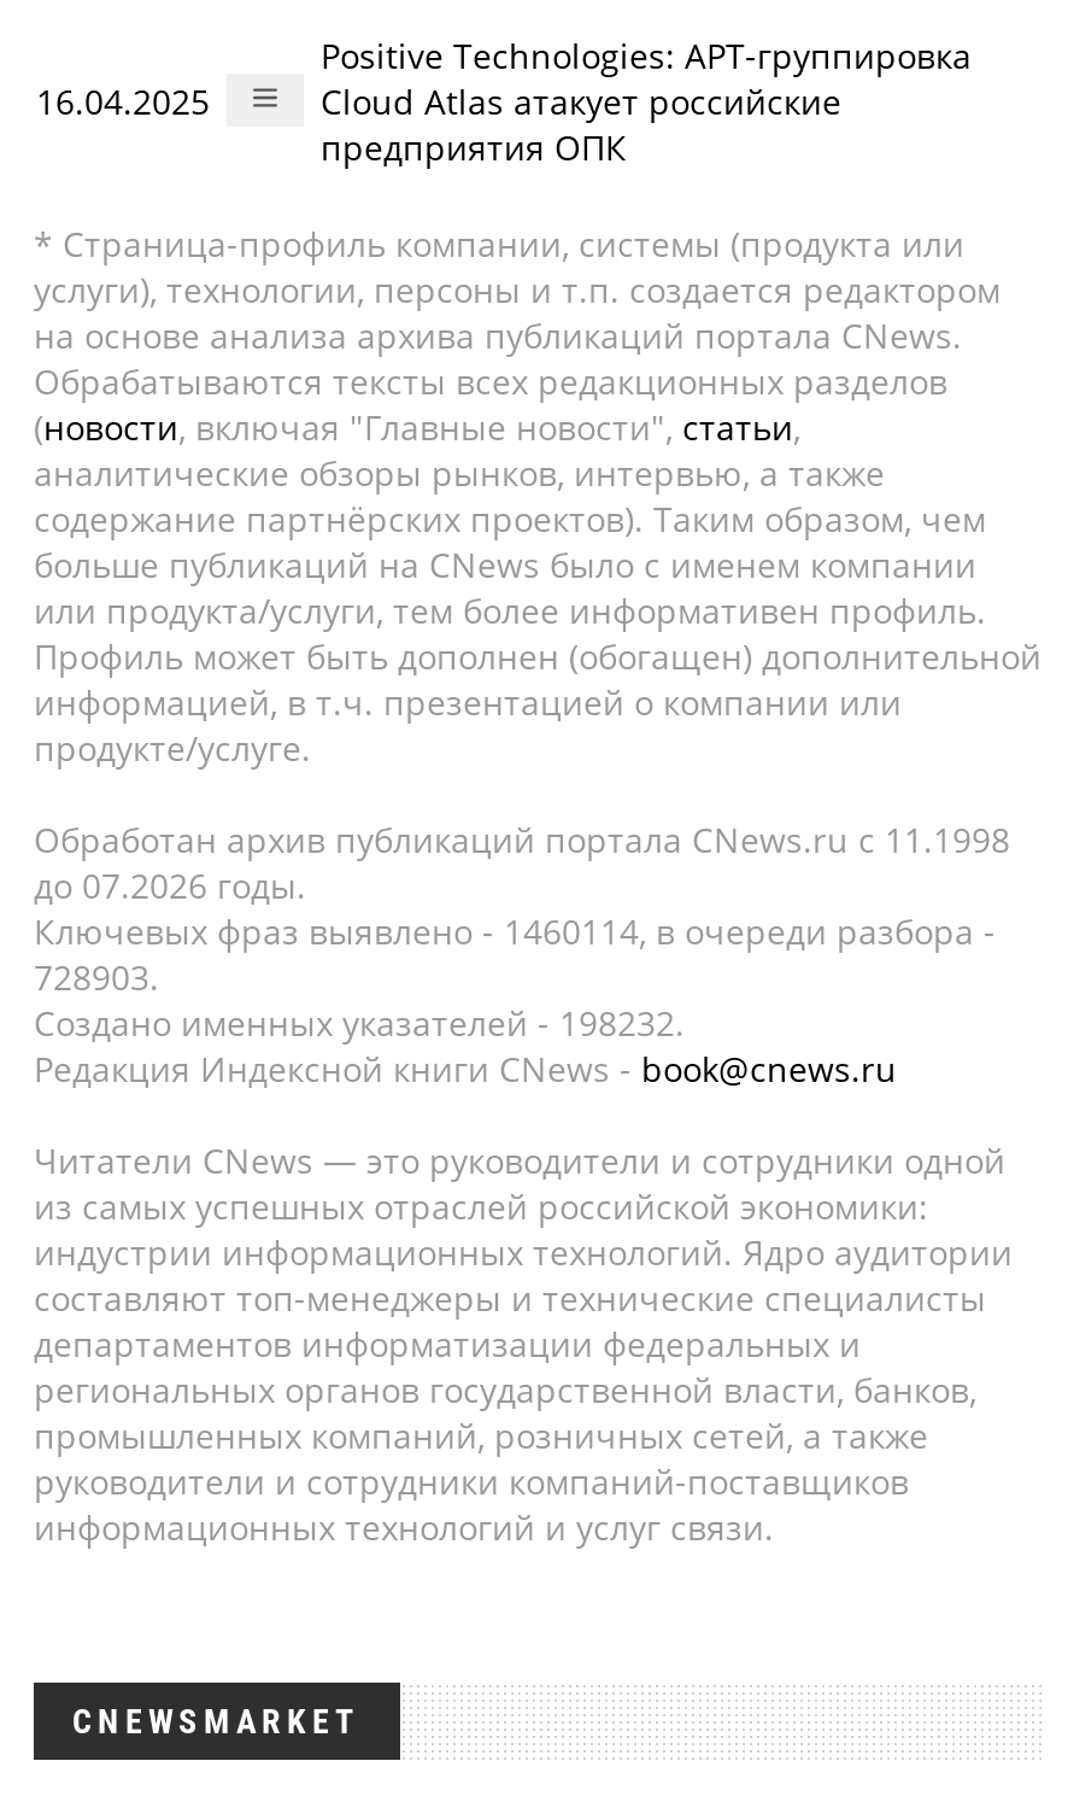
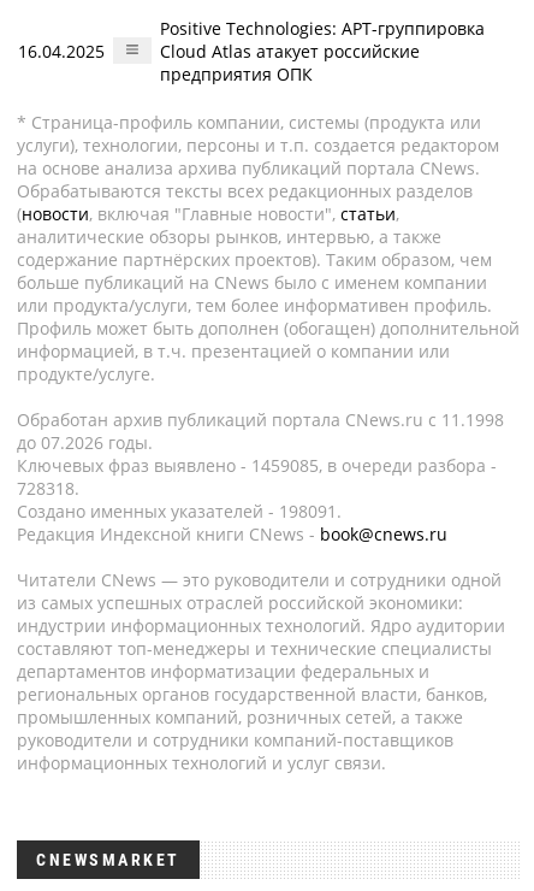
[34,908,996,954] Ключевых фраз выявлено - 1460114, в очереди разбора - -> [17,454,497,477] Ключевых фраз выявлено - 1459085, в очереди разбора -
[34,954,159,1000] 728903. -> [17,477,79,500] 728318.
[34,1000,685,1046] Создано именных указателей - 198232. -> [17,500,342,523] Создано именных указателей - 198091.

